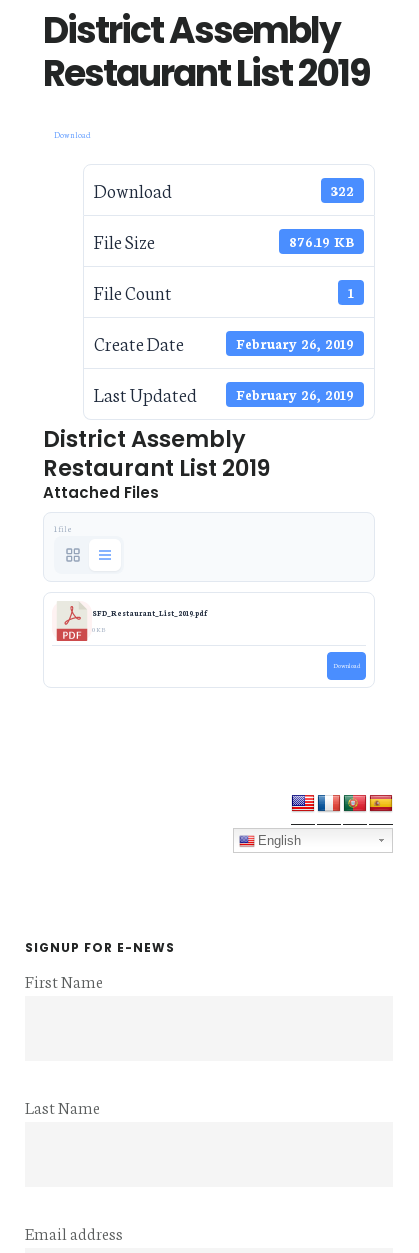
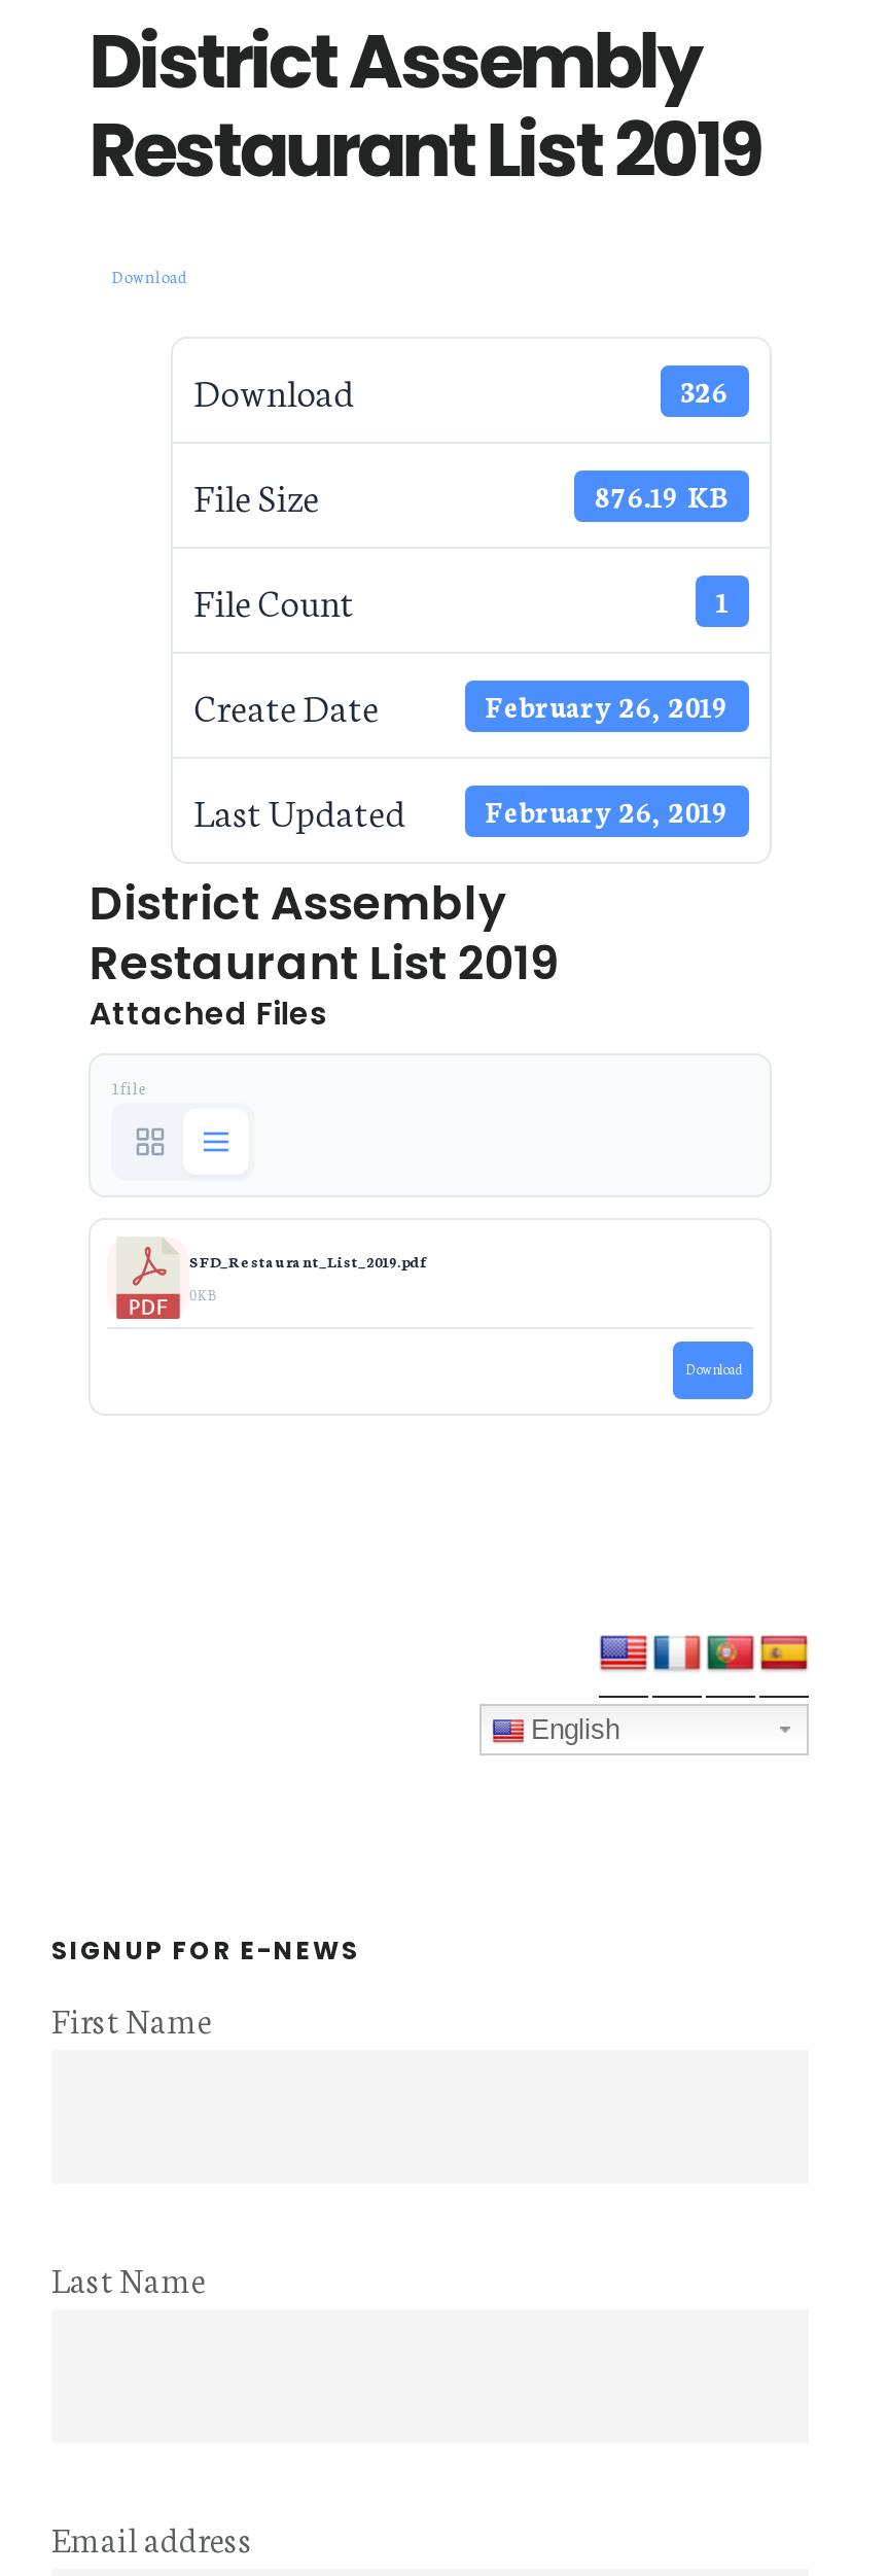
[331,181,354,200] 322 -> [681,371,728,410] 326

